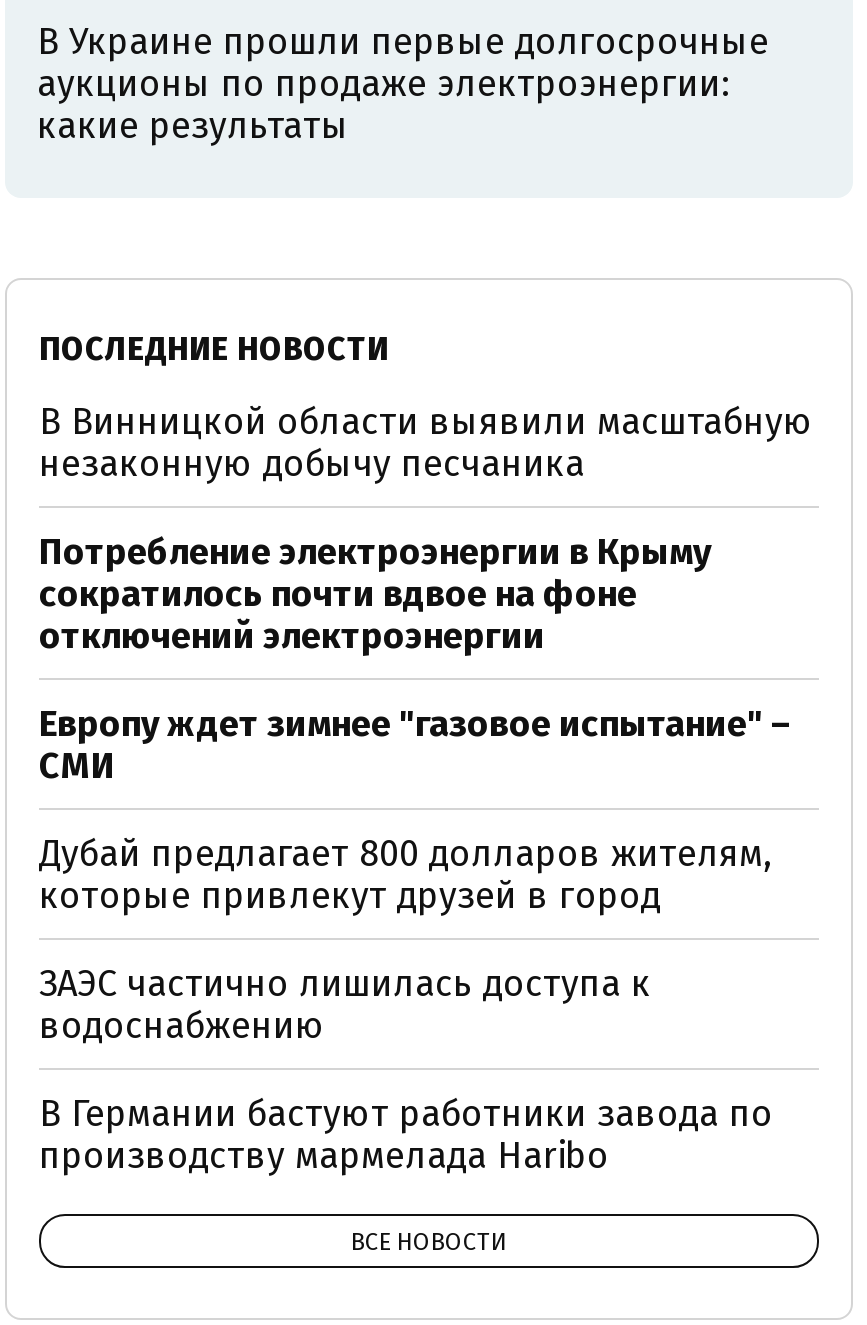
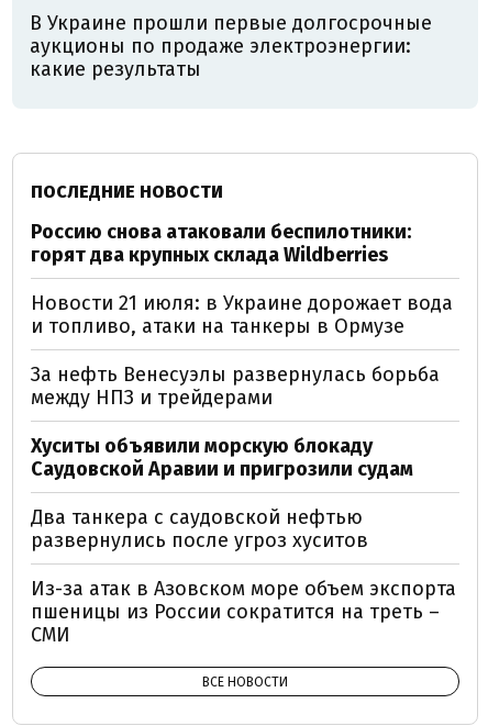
[39,401,813,747] В Винницкой области выявили масштабную | незаконную добычу песчаника | Потребление электроэнергии в Крыму | сократилось почти вдвое на фоне | отключений электроэнергии | Европу ждет зимнее "газовое испытание" – -> [31,220,456,624] Россию снова атаковали беспилотники: | горят два крупных склада Wildberries | Новости 21 июля: в Украине дорожает вода | и топливо, атаки на танкеры в Ормузе | За нефть Венесуэлы развернулась борьба | между НПЗ и трейдерами | Хуситы объявили морскую блокаду | Саудовской Аравии и пригрозили судам | Два танкера с саудовской нефтью | развернулись после угроз хуситов | Из-за атак в Азовском море объем экспорта | пшеницы из России сократится на треть –
moved [39,745,115,789] -> [31,623,70,647]: СМИ
[39,833,773,1179] Дубай предлагает 800 долларов жителям, | которые привлекут друзей в город | ЗАЭС частично лишилась доступа к | водоснабжению | В Германии бастуют работники завода по | производству мармелада Haribo -> none

